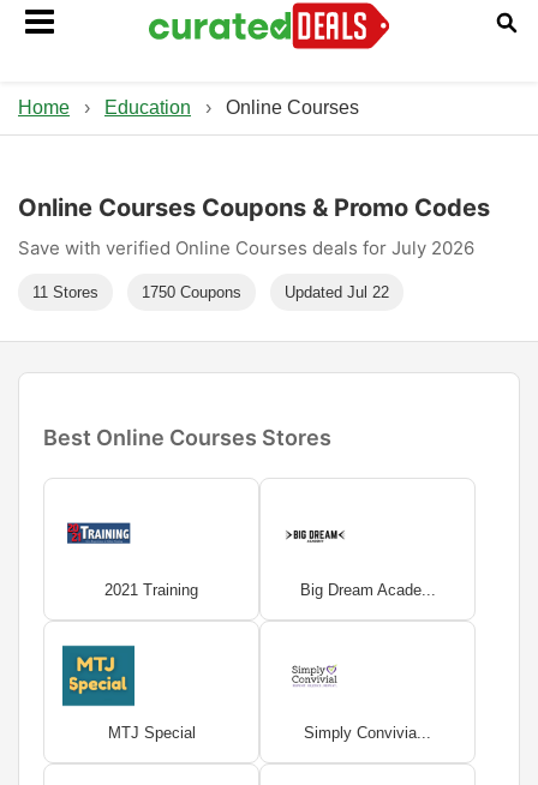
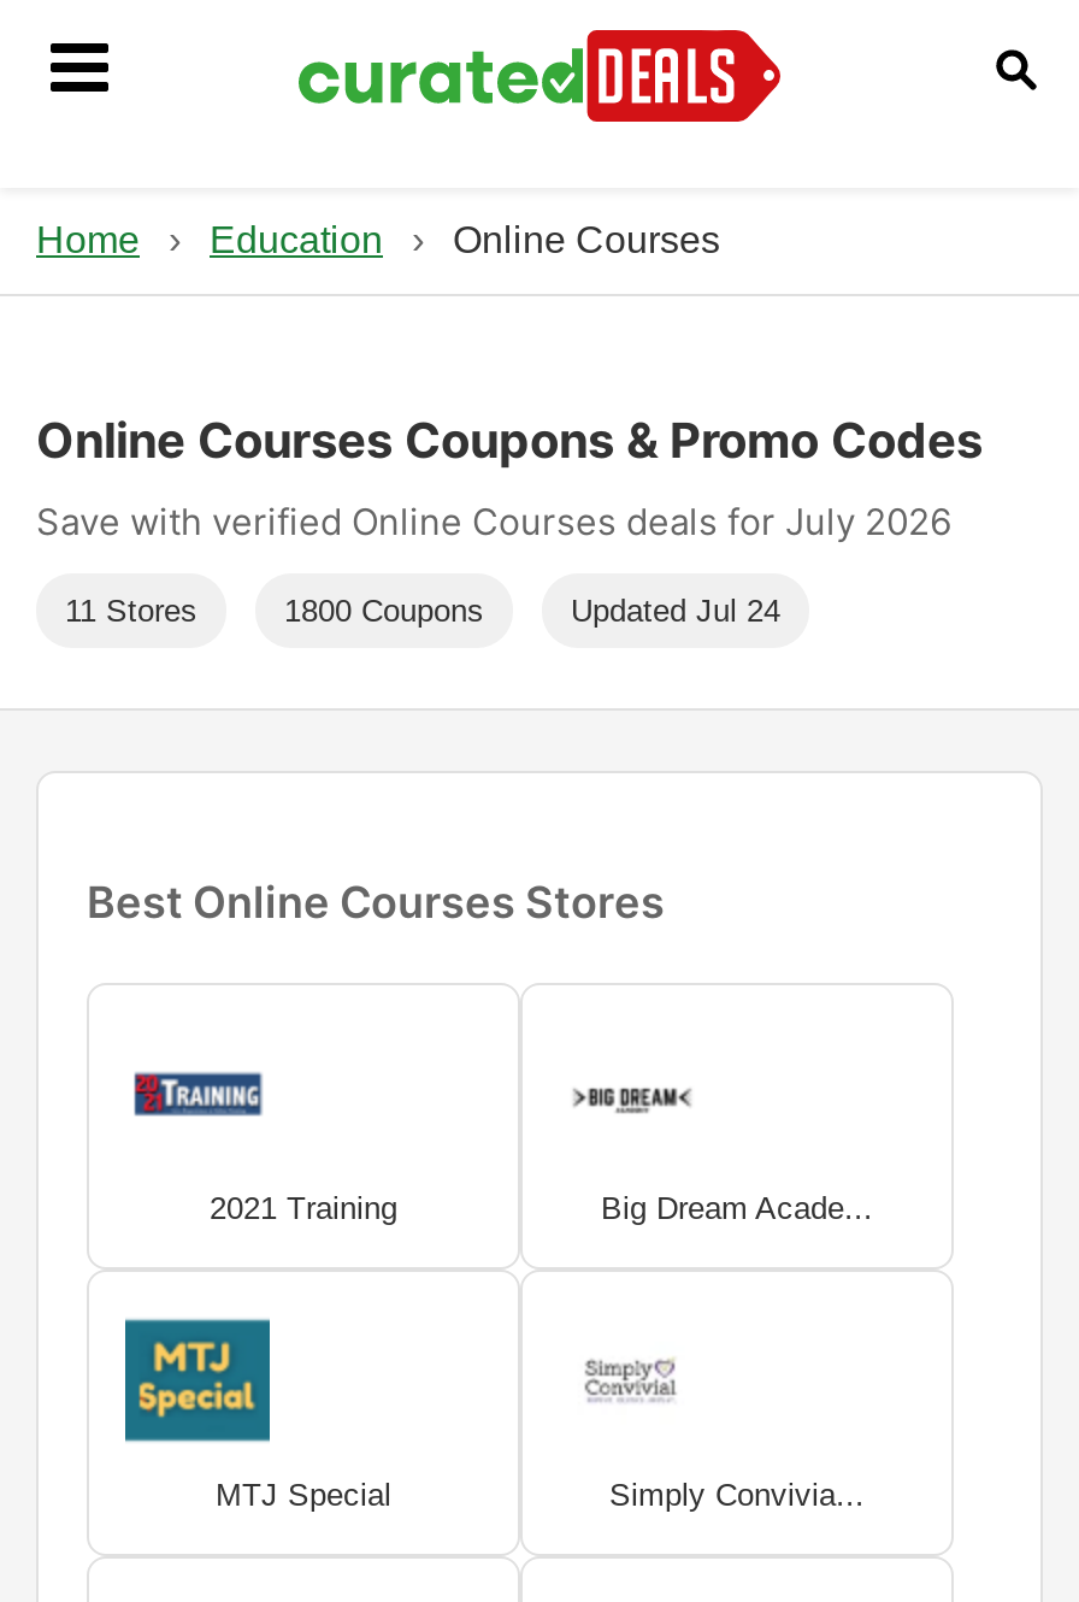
[142,283,241,301] 1750 Coupons -> [284,593,484,629] 1800 Coupons
[285,283,389,301] Updated Jul 22 -> [571,593,780,629] Updated Jul 24

